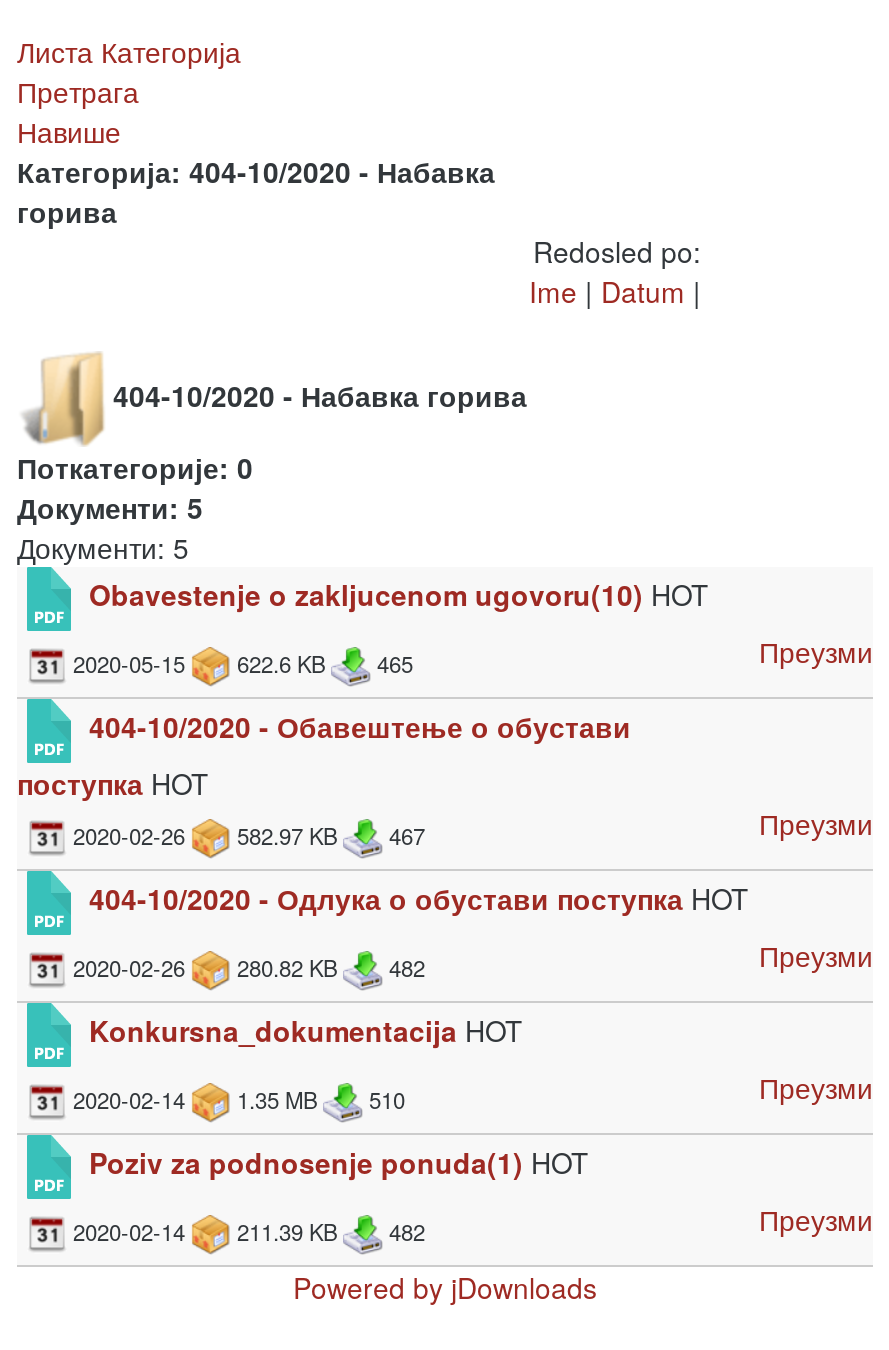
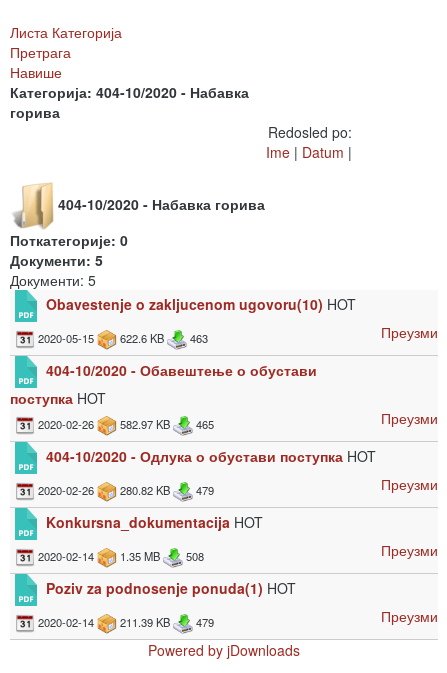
[67,647,413,679] 2020-05-15 622.6 KB 465 -> [35,330,208,346] 2020-05-15 622.6 KB 463
[67,819,425,851] 2020-02-26 582.97 KB 467 -> [35,416,214,432] 2020-02-26 582.97 KB 465
[67,951,425,983] 2020-02-26 280.82 KB 482 -> [35,482,214,498] 2020-02-26 280.82 KB 479
[67,1083,405,1115] 2020-02-14 1.35 MB 510 -> [35,548,204,564] 2020-02-14 1.35 MB 508
[67,1215,425,1247] 2020-02-14 211.39 KB 482 -> [35,614,214,630] 2020-02-14 211.39 KB 479

